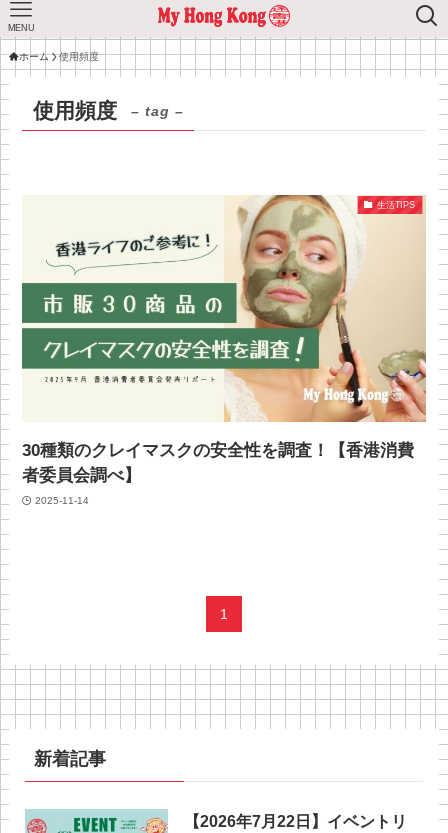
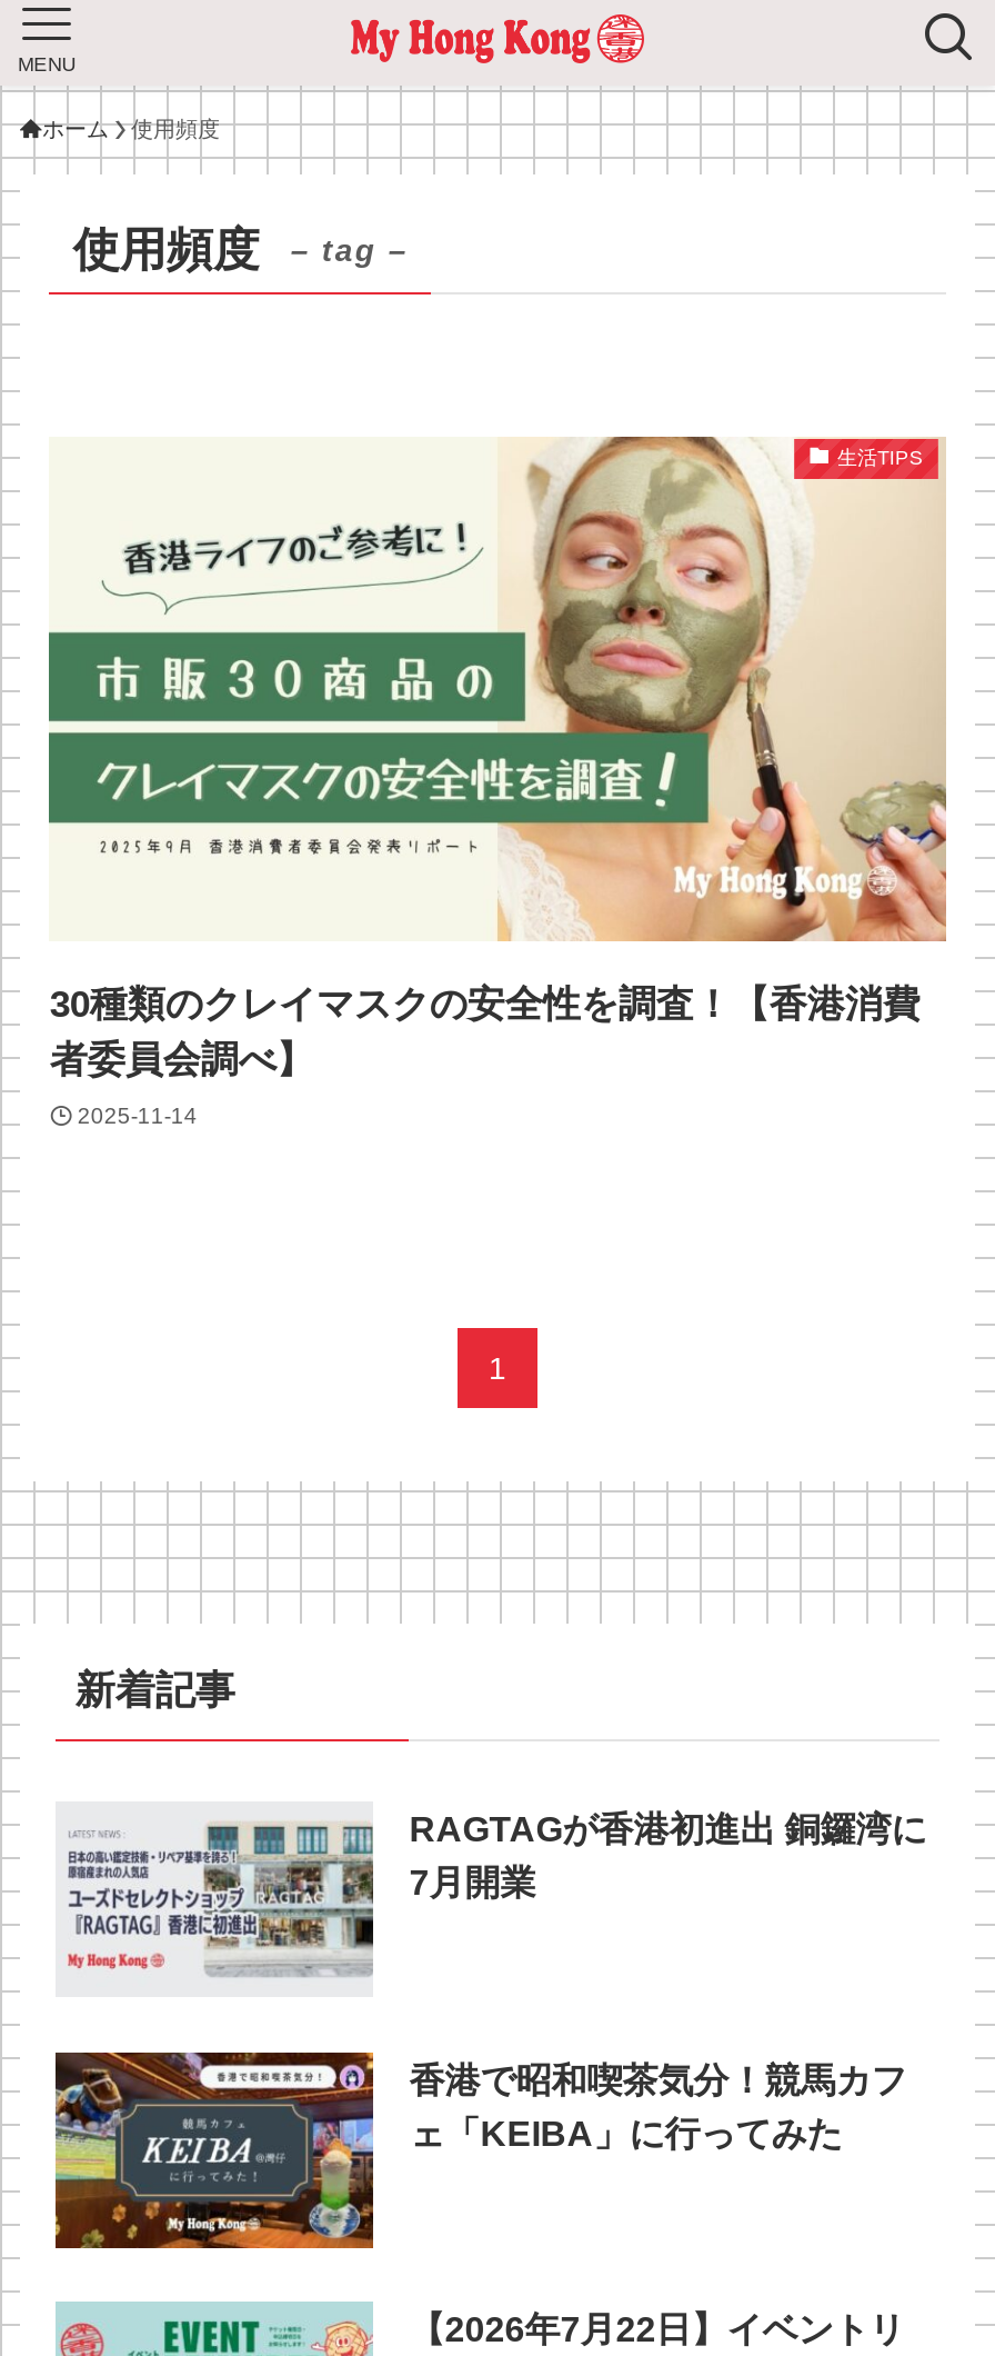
none -> [53,2050,907,2253] [image] | 香港で昭和喫茶気分！競馬カフ | ェ「KEIBA」に行ってみた
none -> [64,1808,927,1984] [image] | RAGTAGが香港初進出 銅鑼湾に | 7月開業

